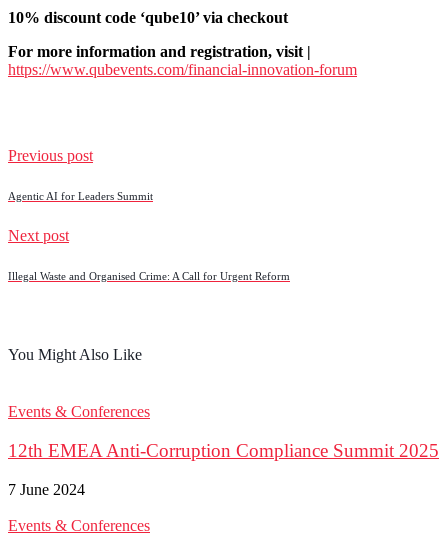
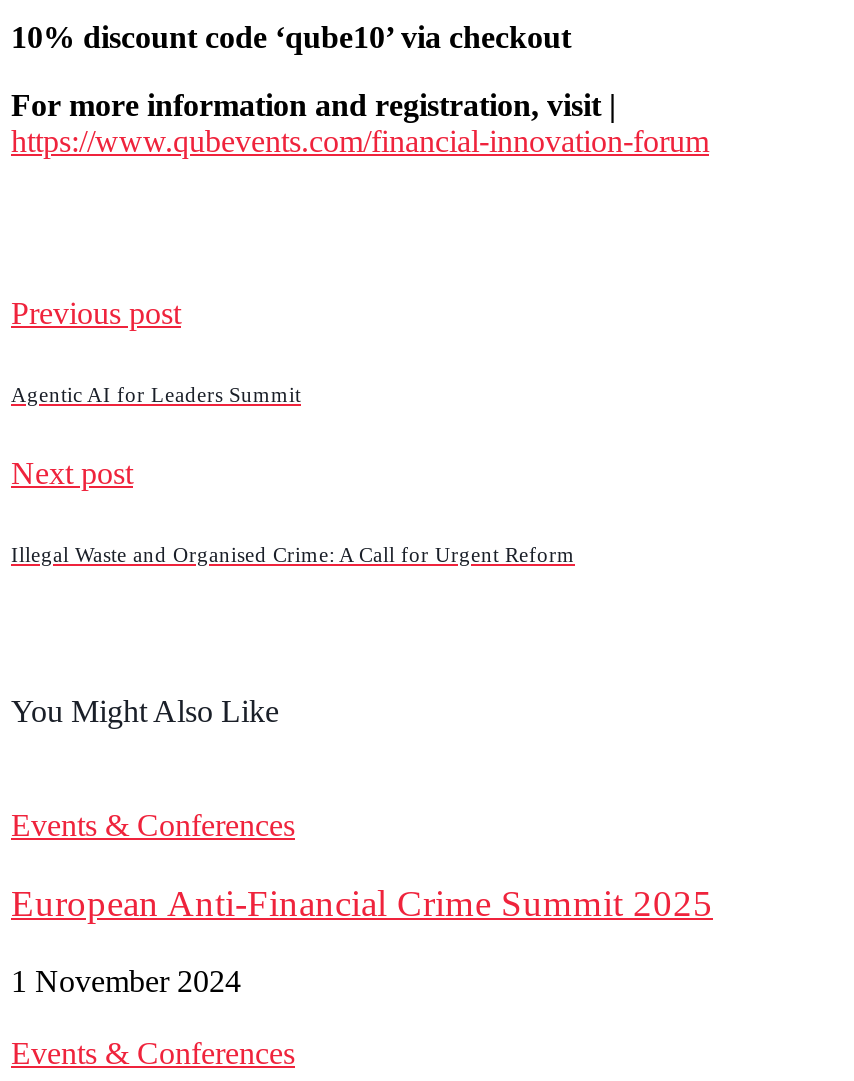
[8,440,439,461] 12th EMEA Anti-Corruption Compliance Summit 2025 -> [11,882,713,924] European Anti-Financial Crime Summit 2025
[8,481,85,498] 7 June 2024 -> [11,963,241,997] 1 November 2024

